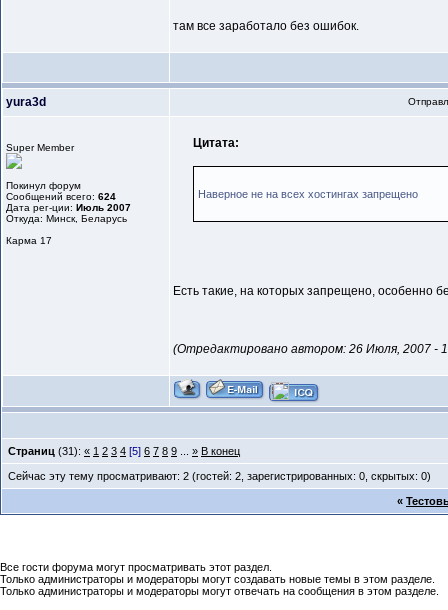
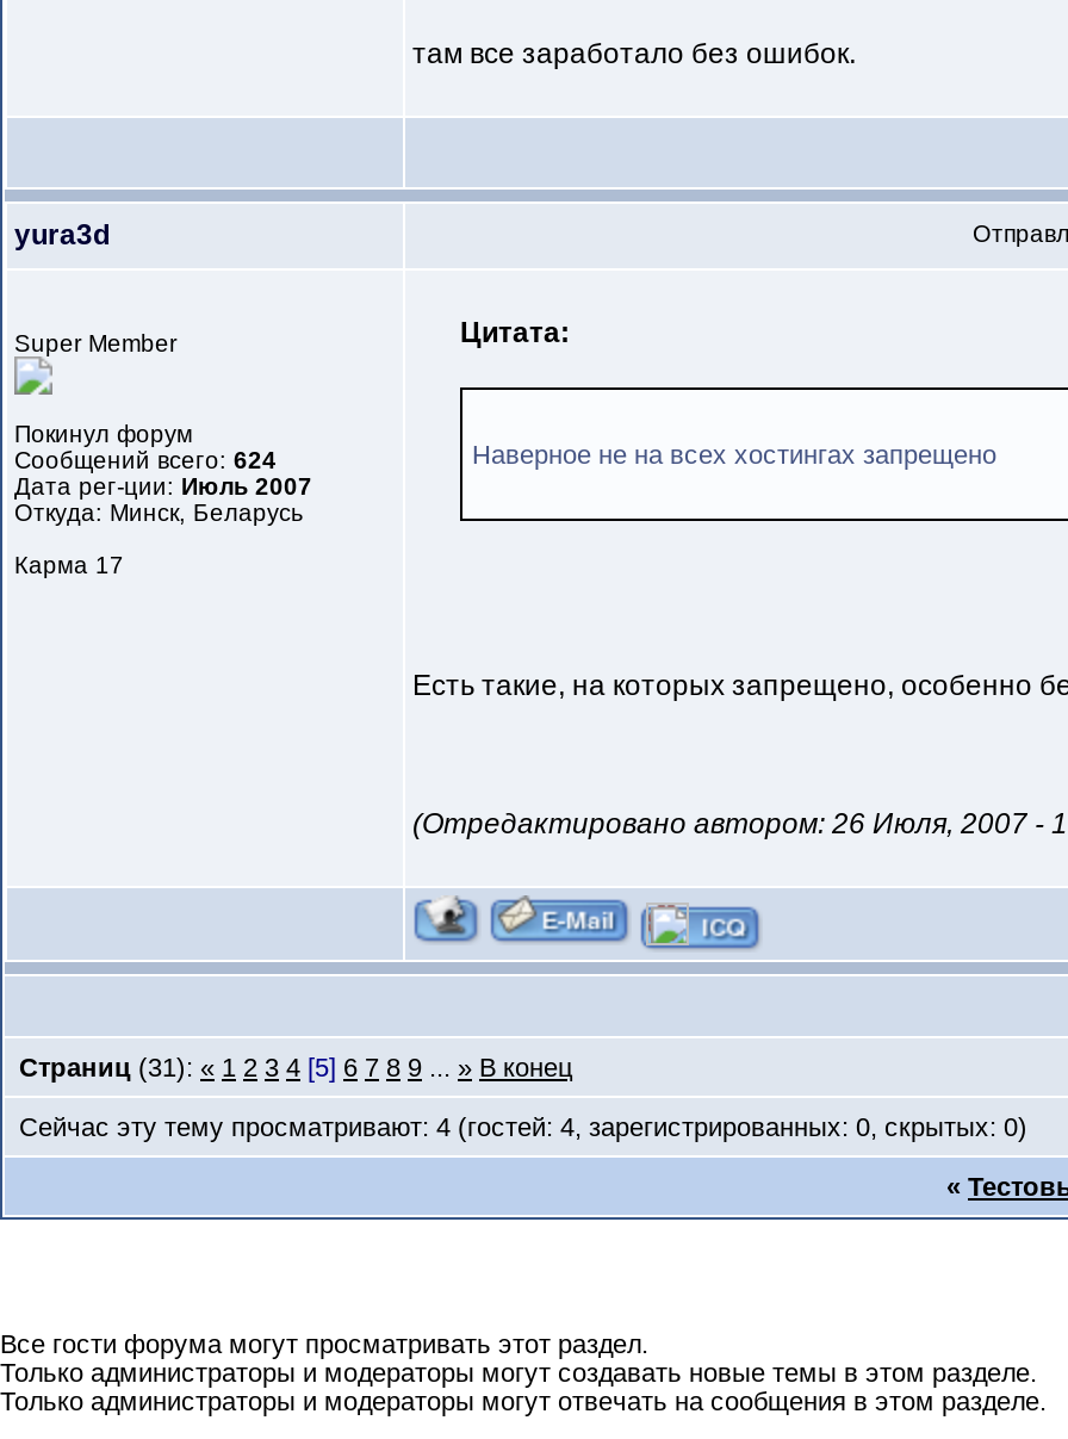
[8,470,431,482] Сейчас эту тему просматривают: 2 (гостей: 2, зарегистрированных: 0, скрытых: 0) -> [19,1113,1027,1141] Сейчас эту тему просматривают: 4 (гостей: 4, зарегистрированных: 0, скрытых: 0)

